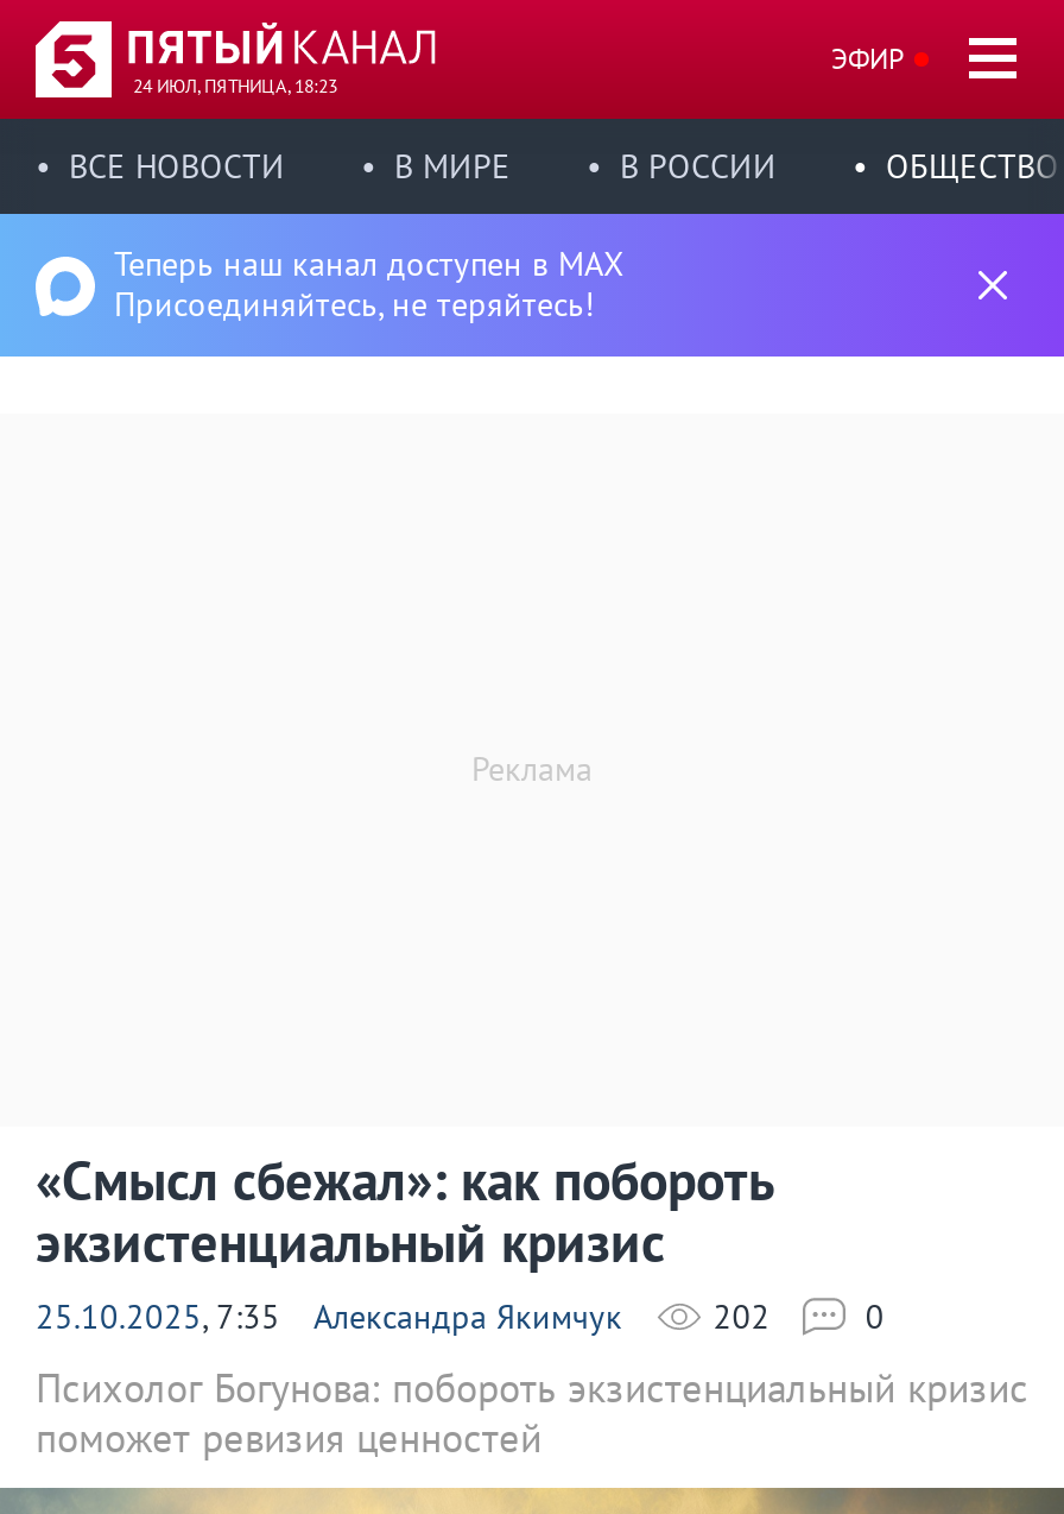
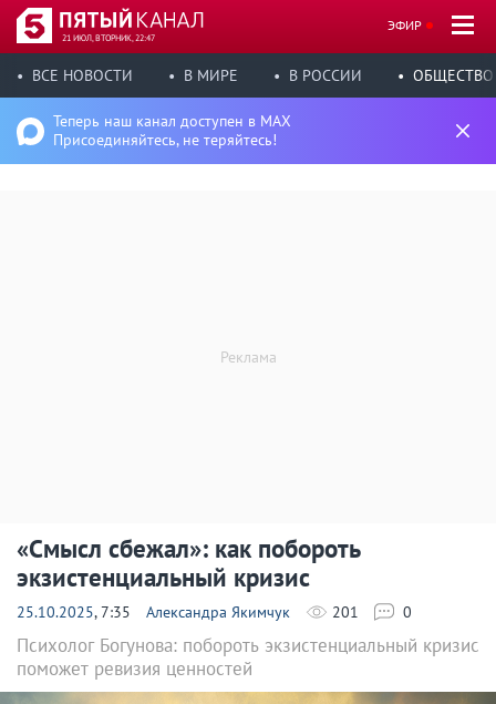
[133,74,337,97] 24 ИЮЛ, ПЯТНИЦА, 18:23 -> [62,32,155,43] 21 ИЮЛ, ВТОРНИК, 22:47
[713,1295,770,1338] 202 -> [332,602,359,622] 201

